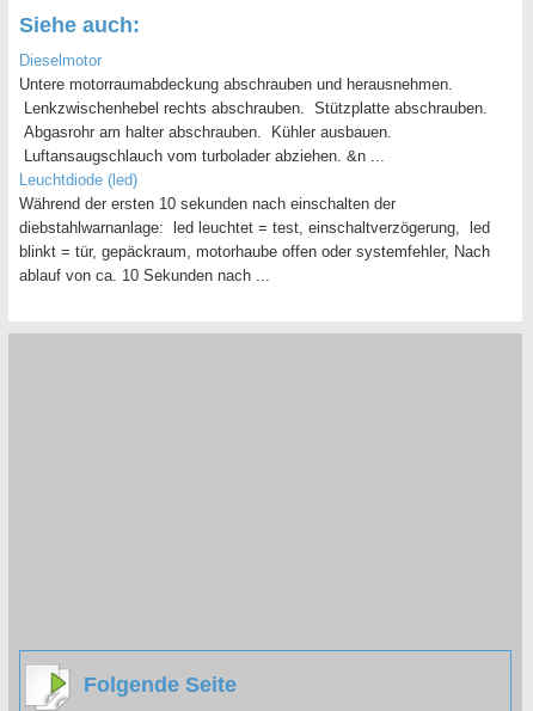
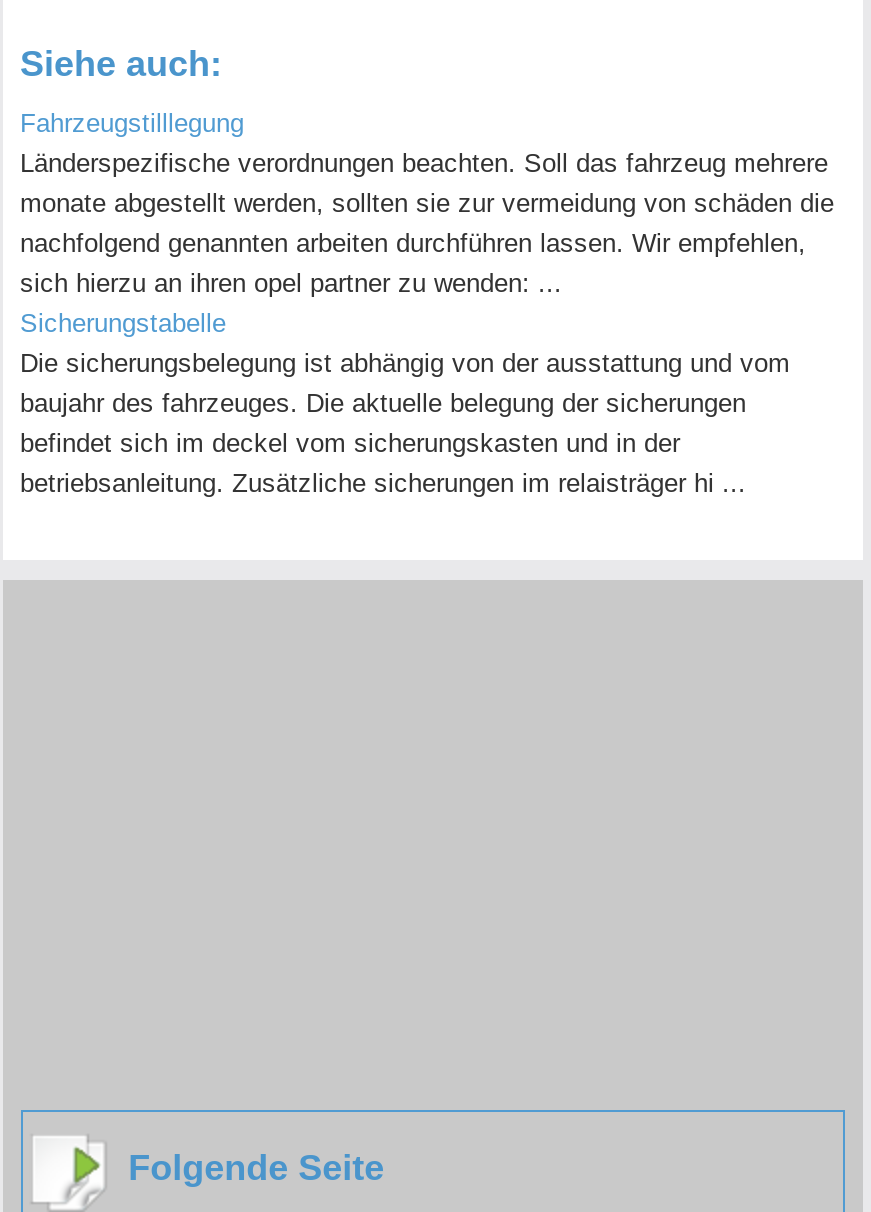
[19,51,489,284] Dieselmotor | Untere motorraumabdeckung abschrauben und herausnehmen. | Lenkzwischenhebel rechts abschrauben. Stützplatte abschrauben. | Abgasrohr am halter abschrauben. Kühler ausbauen. | Luftansaugschlauch vom turbolader abziehen. &n ... | Leuchtdiode (led) | Während der ersten 10 sekunden nach einschalten der | diebstahlwarnanlage: led leuchtet = test, einschaltverzögerung, led | blinkt = tür, gepäckraum, motorhaube offen oder systemfehler, Nach | ablauf von ca. 10 Sekunden nach ... -> [20,107,834,497] Fahrzeugstilllegung | Länderspezifische verordnungen beachten. Soll das fahrzeug mehrere | monate abgestellt werden, sollten sie zur vermeidung von schäden die | nachfolgend genannten arbeiten durchführen lassen. Wir empfehlen, | sich hierzu an ihren opel partner zu wenden: ... | Sicherungstabelle | Die sicherungsbelegung ist abhängig von der ausstattung und vom | baujahr des fahrzeuges. Die aktuelle belegung der sicherungen | befindet sich im deckel vom sicherungskasten und in der | betriebsanleitung. Zusätzliche sicherungen im relaisträger hi ...

